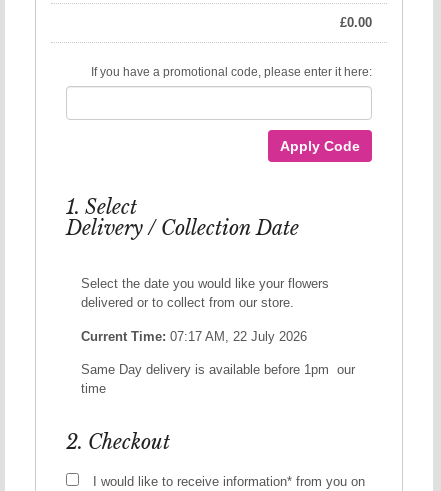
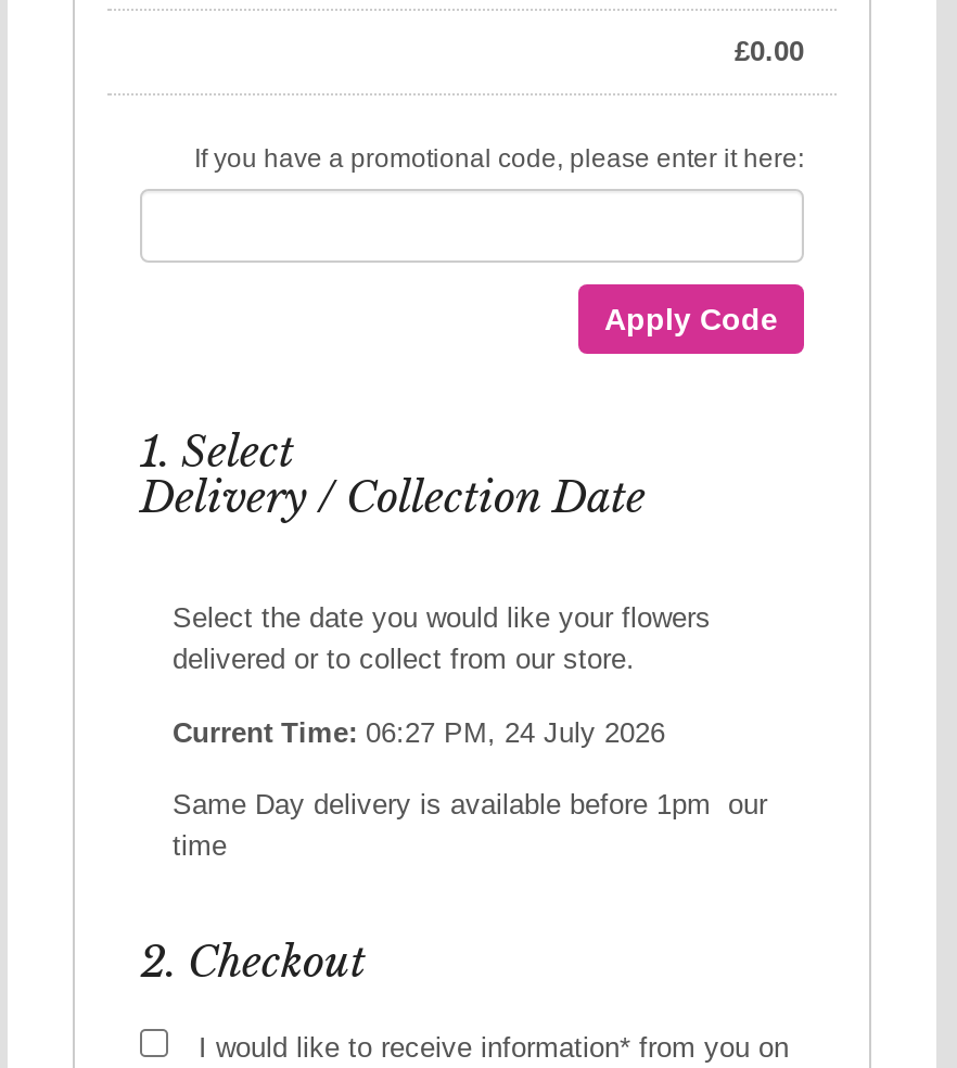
[81,328,307,343] Current Time: 07:17 AM, 22 July 2026 -> [173,715,665,748] Current Time: 06:27 PM, 24 July 2026

